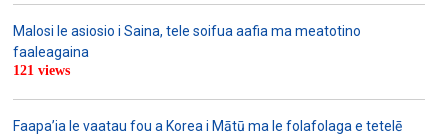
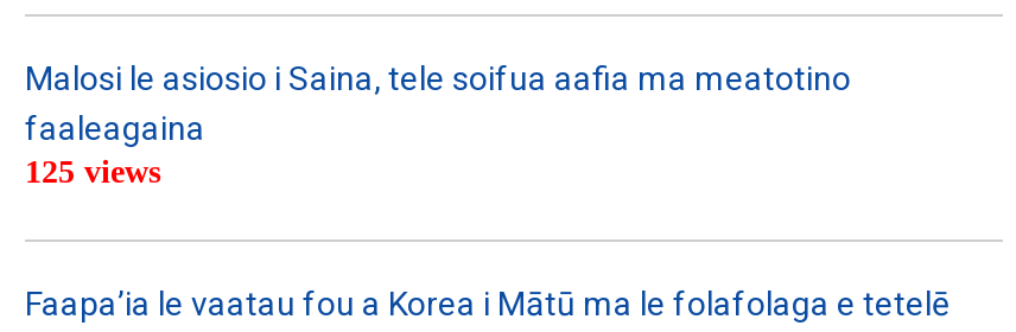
[13,63,70,78] 121 views -> [25,155,160,190] 125 views

